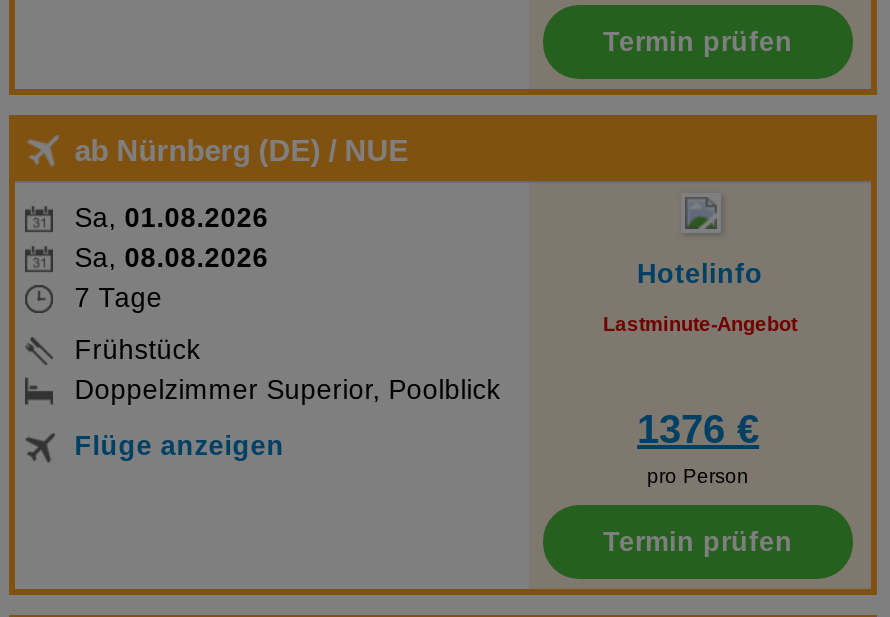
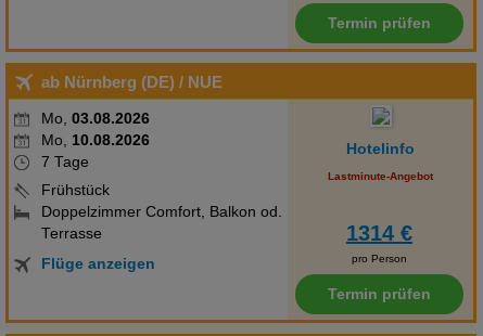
[74,204,268,274] Sa, 01.08.2026 | Sa, 08.08.2026 -> [41,111,149,149] Mo, 03.08.2026 | Mo, 10.08.2026
[74,376,500,406] Doppelzimmer Superior, Poolblick -> [41,204,282,242] Doppelzimmer Comfort, Balkon od. | Terrasse
[637,408,759,452] 1376 € -> [346,222,412,245] 1314 €
moved [74,432,284,462] -> [41,256,155,272]: Flüge anzeigen

